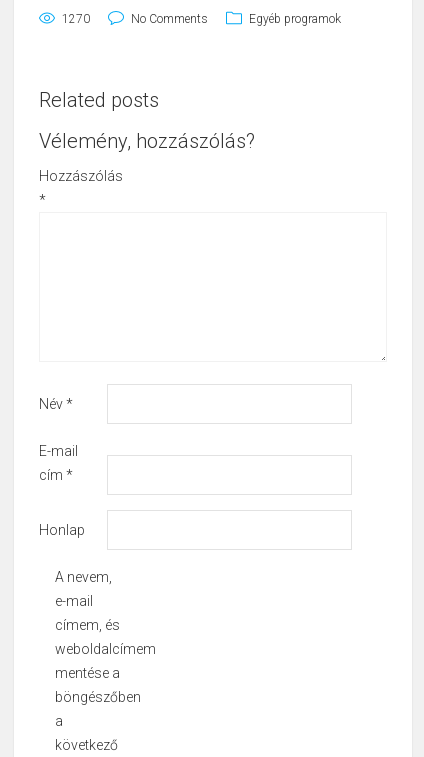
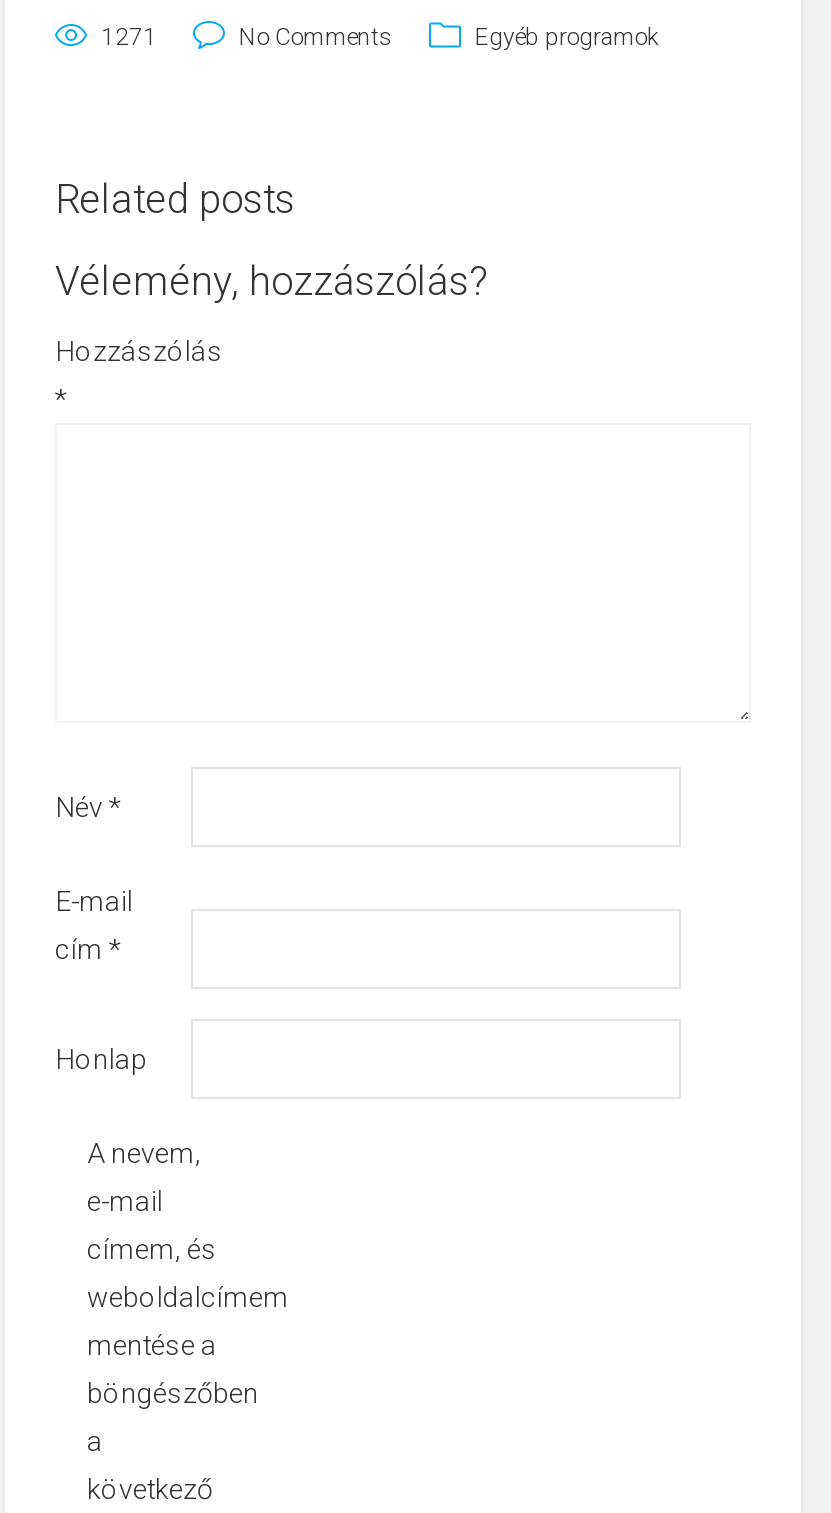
[62,12,90,26] 1270 -> [101,23,157,51] 1271

